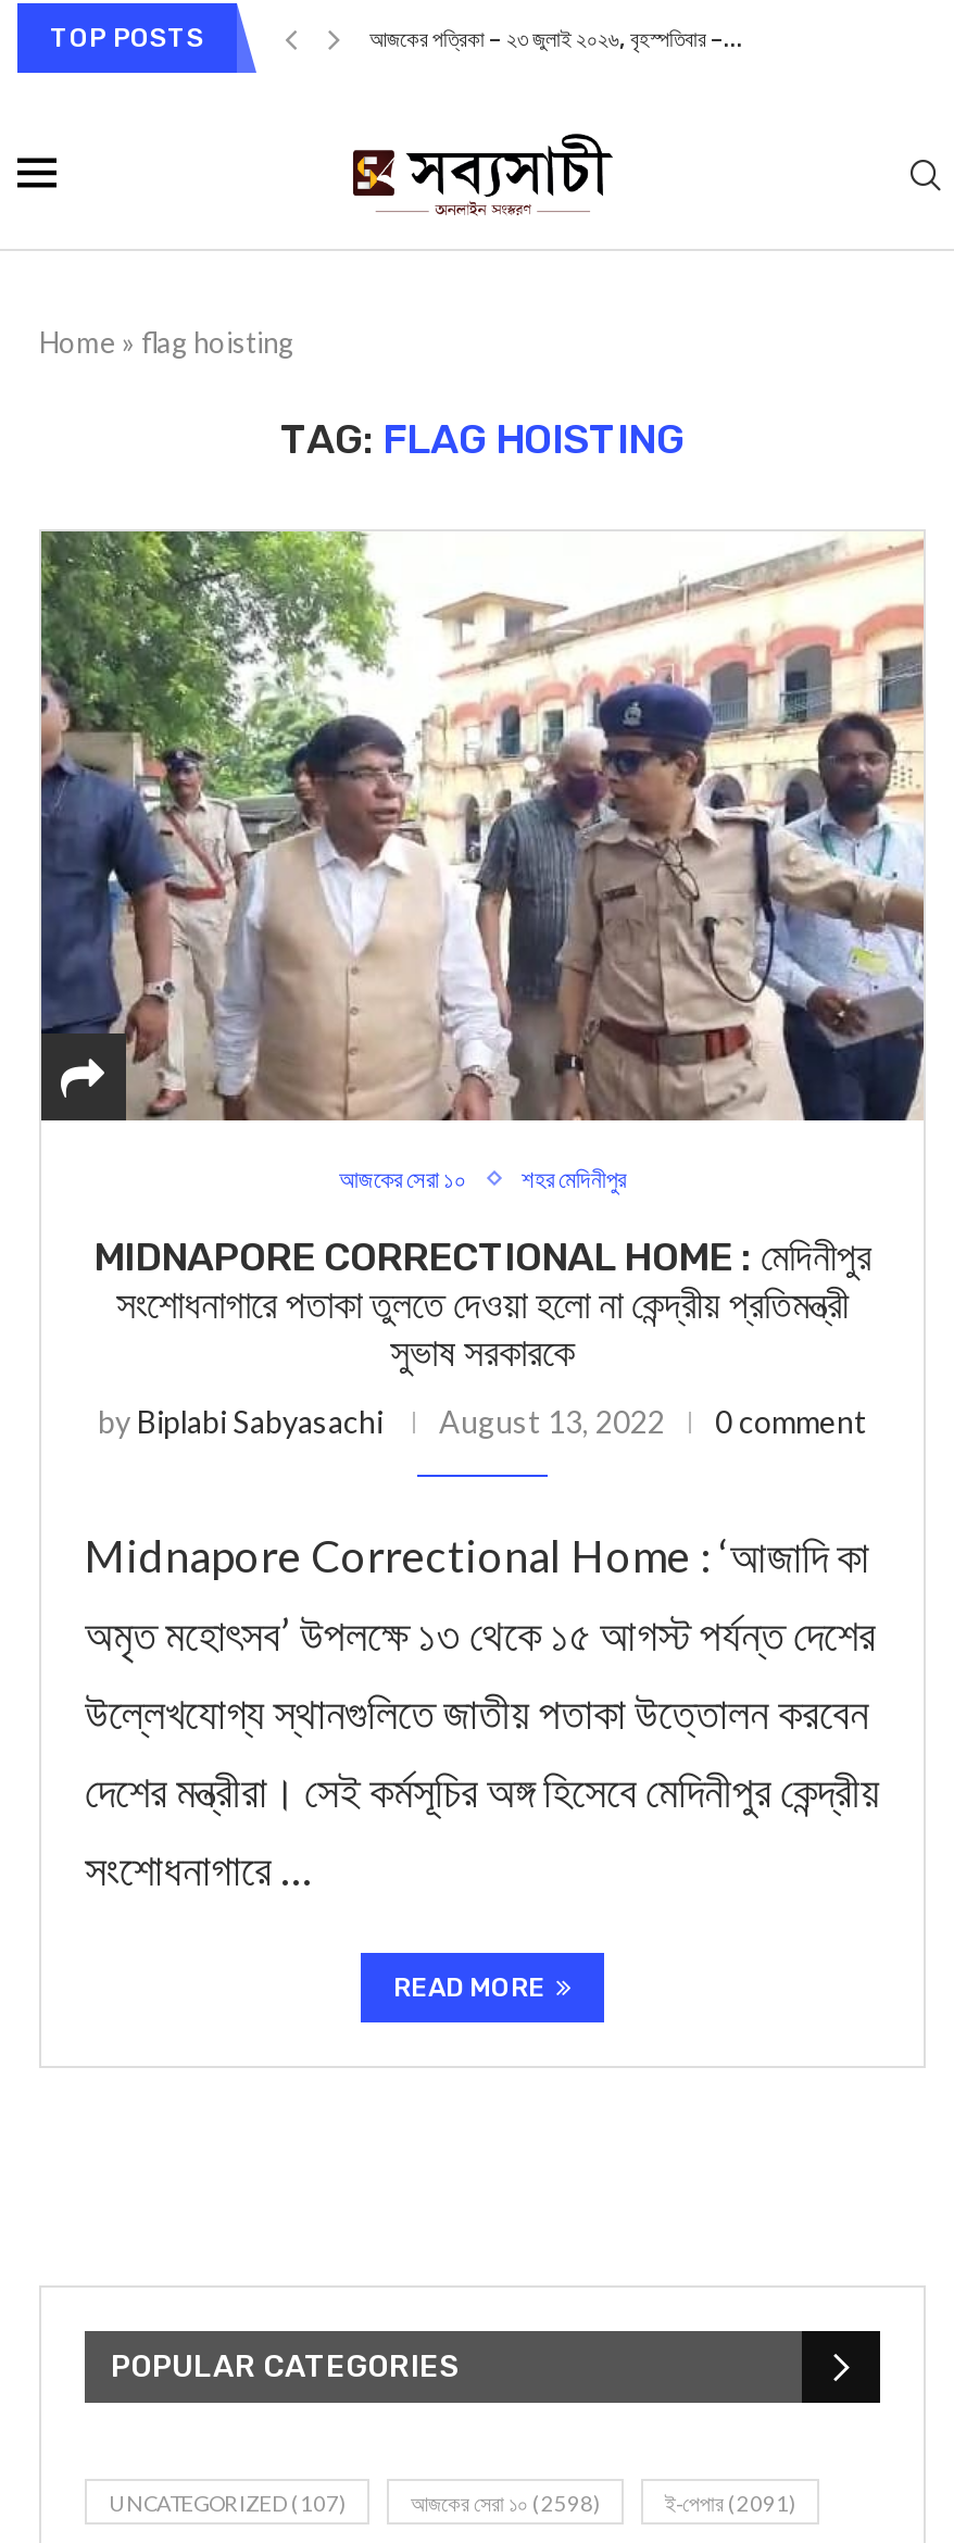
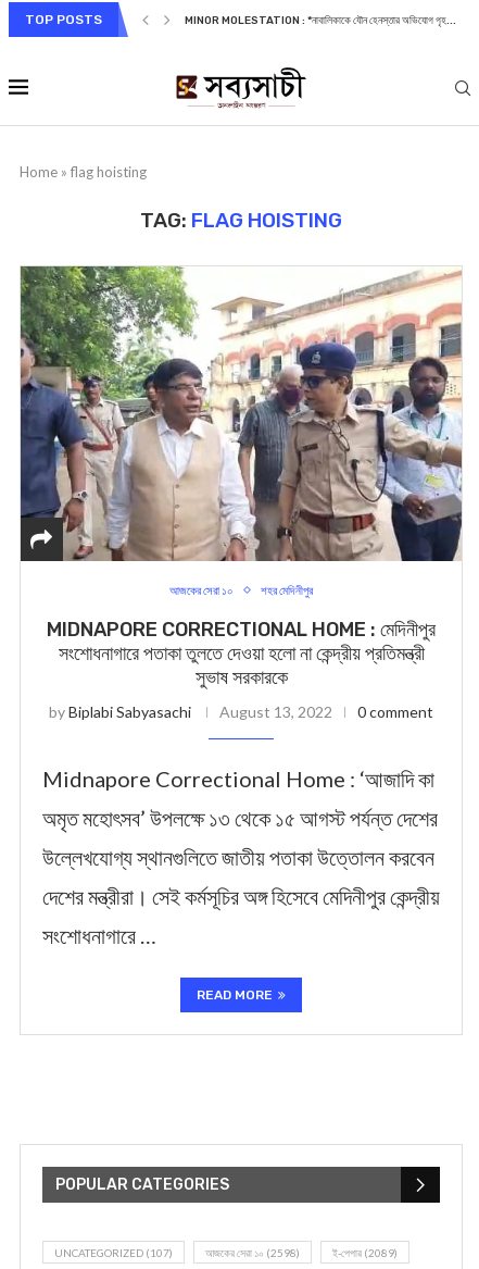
[369,27,743,53] আজকের পত্রিকা – ২৩ জুলাই ২০২৬, বৃহস্পতিবার –... -> [185,14,456,27] MINOR MOLESTATION : *নাবালিকাকে যৌন হেনস্তার অভিযোগ গৃহ...
[665,2490,795,2516] ই-পেপার (2091) -> [332,1246,398,1259] ই-পেপার (2089)

